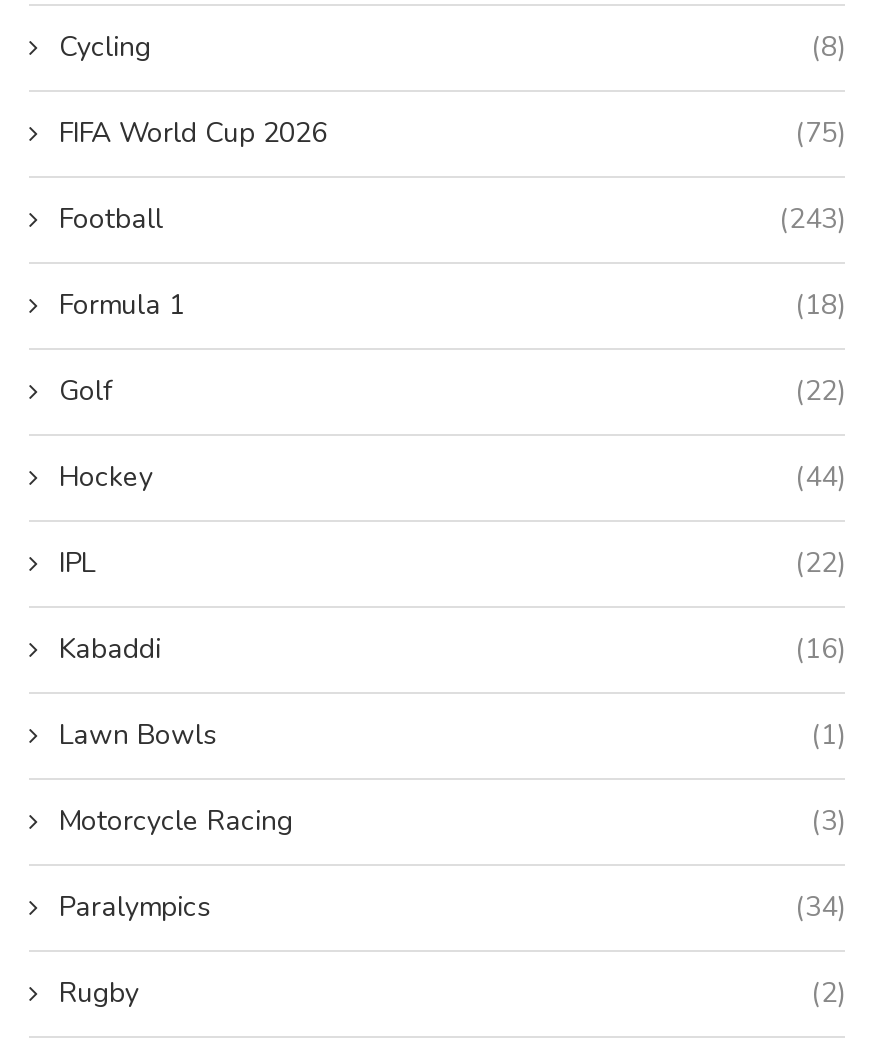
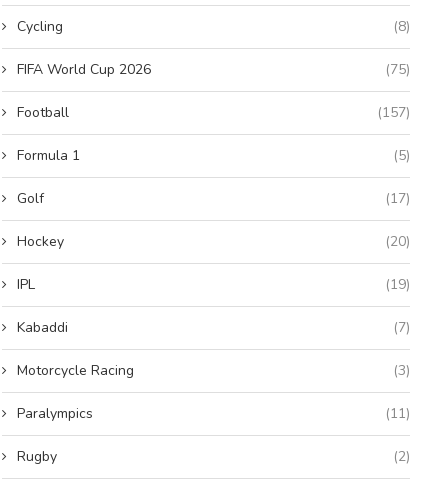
[779,199,845,237] (243) -> [377,103,410,122] (157)
[795,285,845,323] (18) -> [393,146,410,165] (5)
[795,371,845,409] (22) -> [385,189,410,208] (17)
[795,457,845,495] (44) -> [385,232,410,251] (20)
[795,543,845,581] (22) -> [385,275,410,294] (19)
[59,629,845,753] (16) | Lawn Bowls | (1) -> [393,318,410,337] (7)
[795,887,845,925] (34) -> [385,404,410,423] (11)

